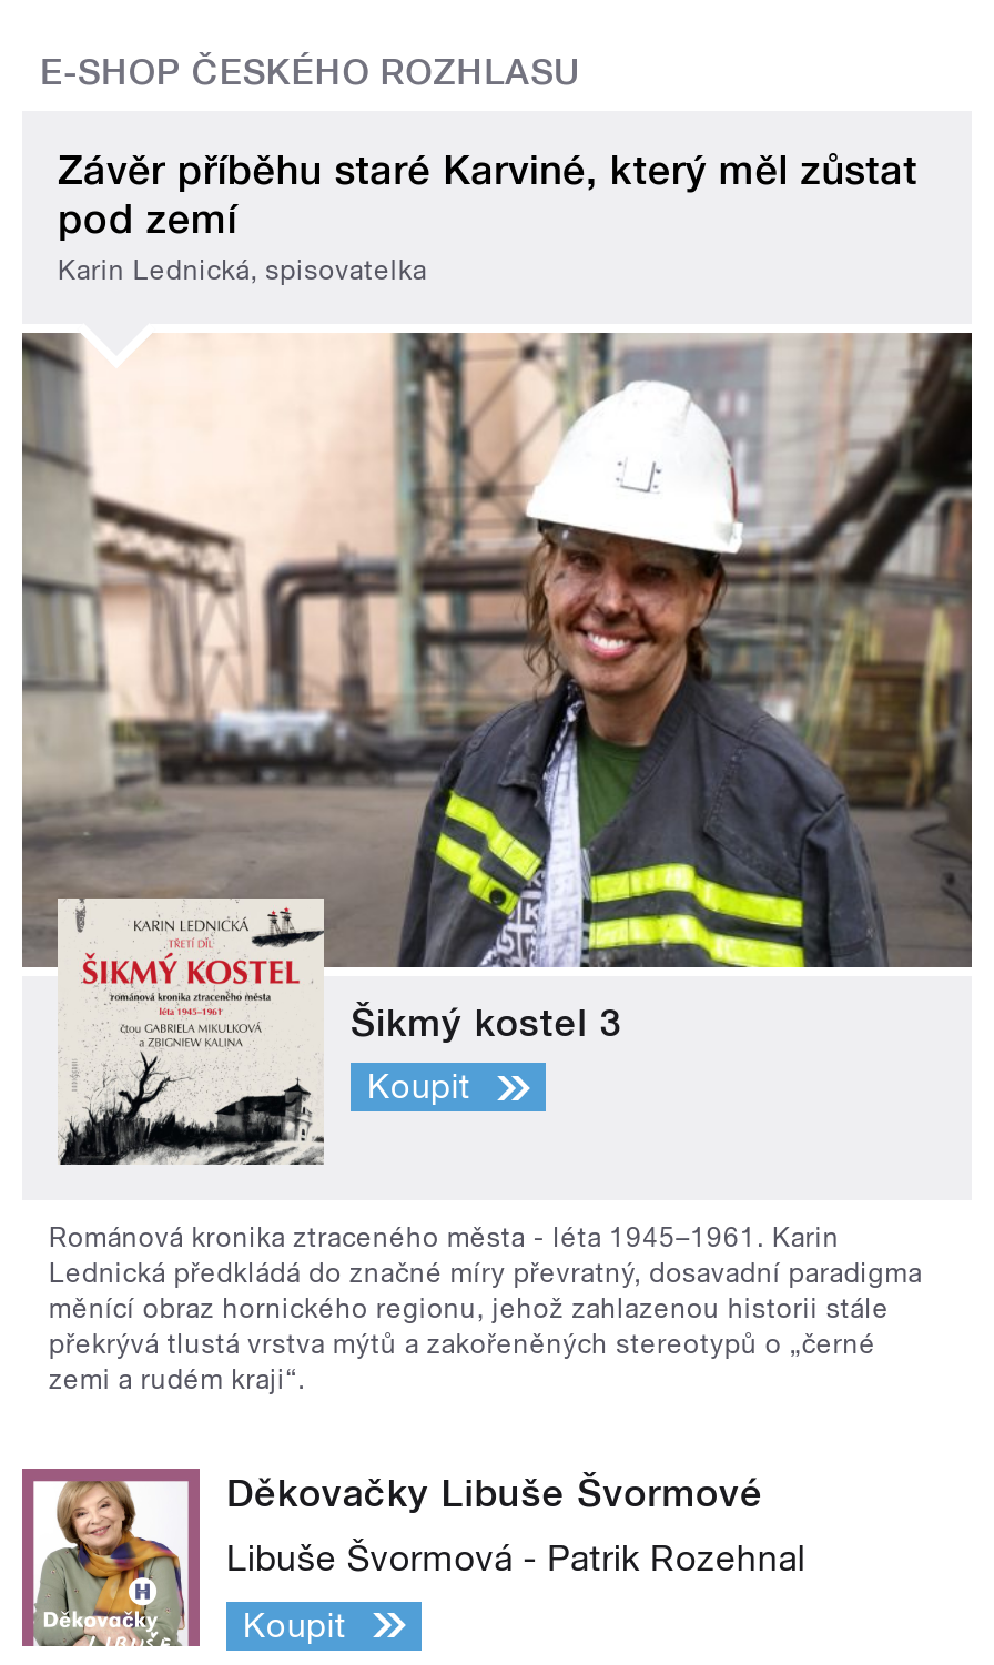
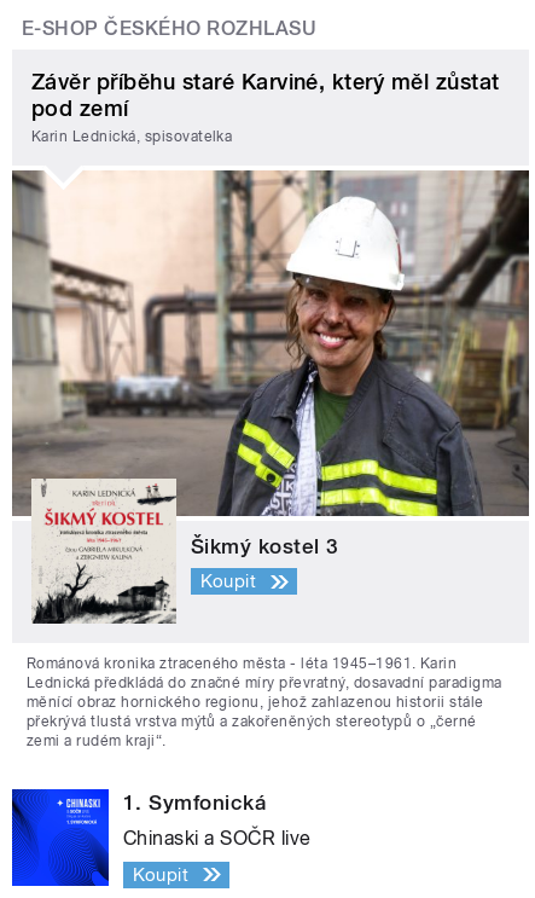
[20,1466,763,1648] [image] | Děkovačky Libuše Švormové -> [11,788,266,887] [image] | 1. Symfonická
[226,1537,805,1579] Libuše Švormová - Patrik Rozehnal -> [123,826,311,849] Chinaski a SOČR live

